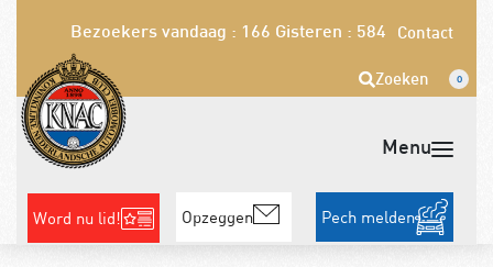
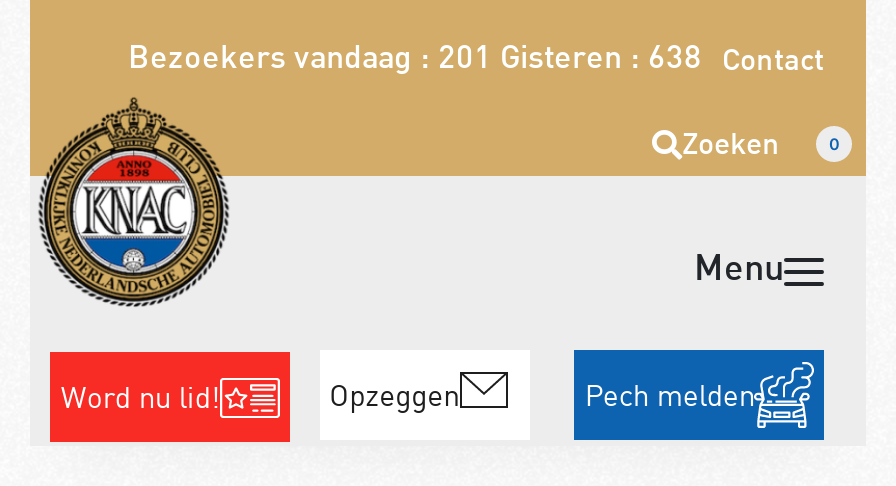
[70,25,386,42] Bezoekers vandaag : 166 Gisteren : 584 -> [128,46,702,76] Bezoekers vandaag : 201 Gisteren : 638

